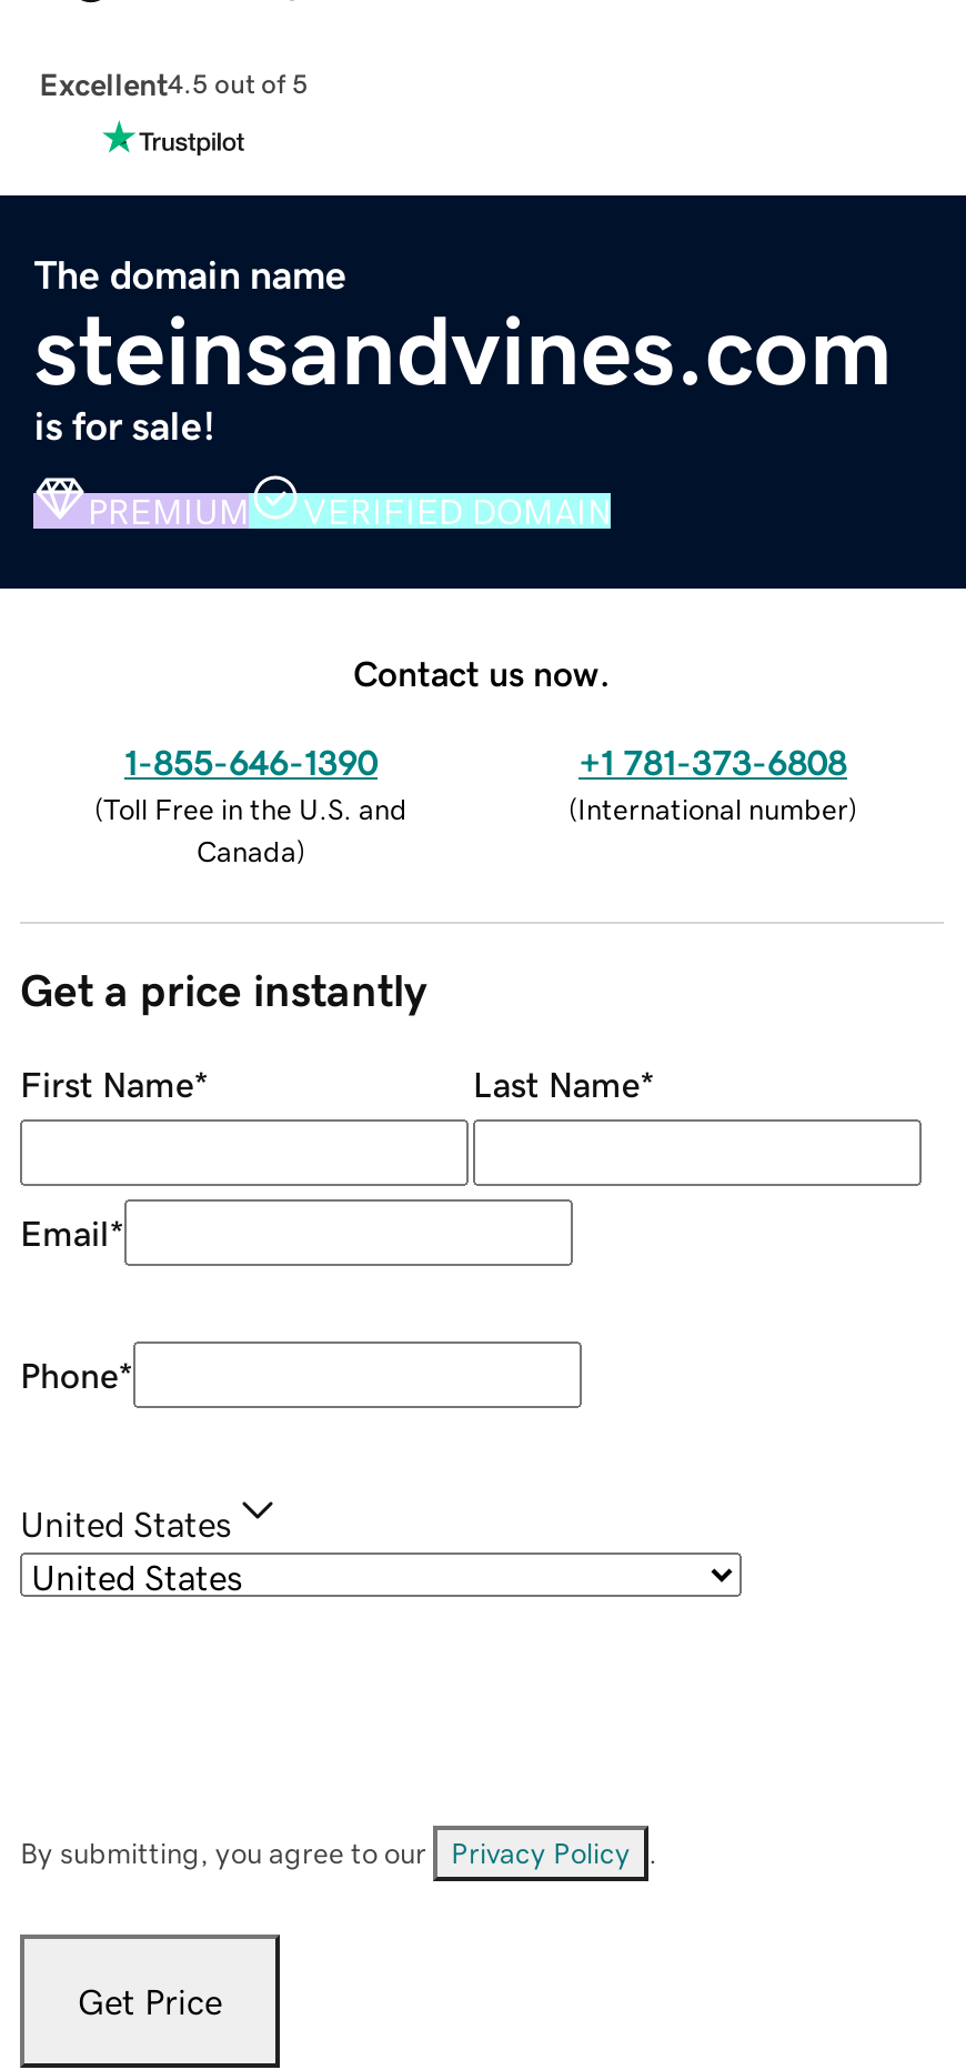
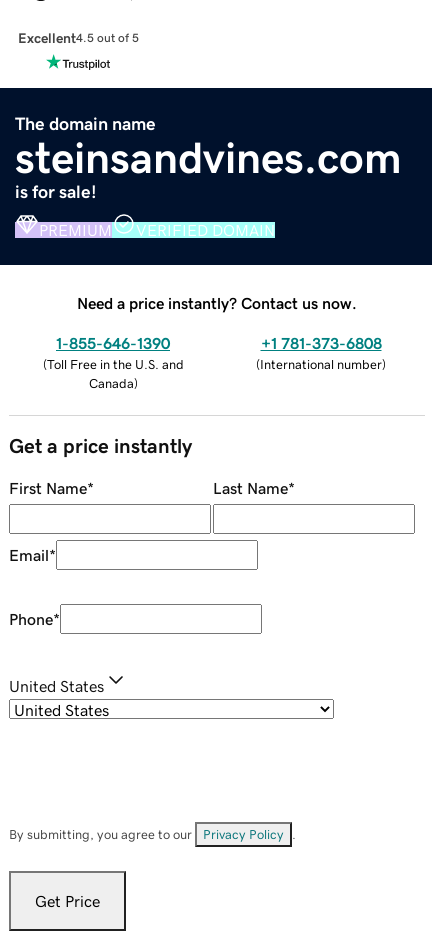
[353,654,611,690] Contact us now. -> [77,295,357,311] Need a price instantly? Contact us now.

